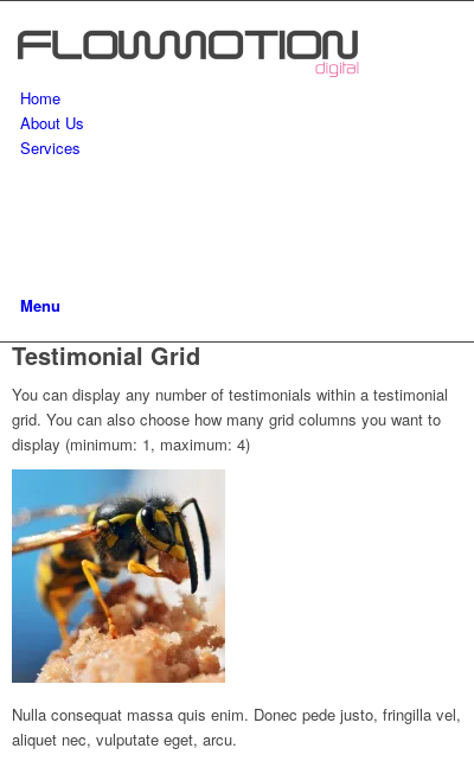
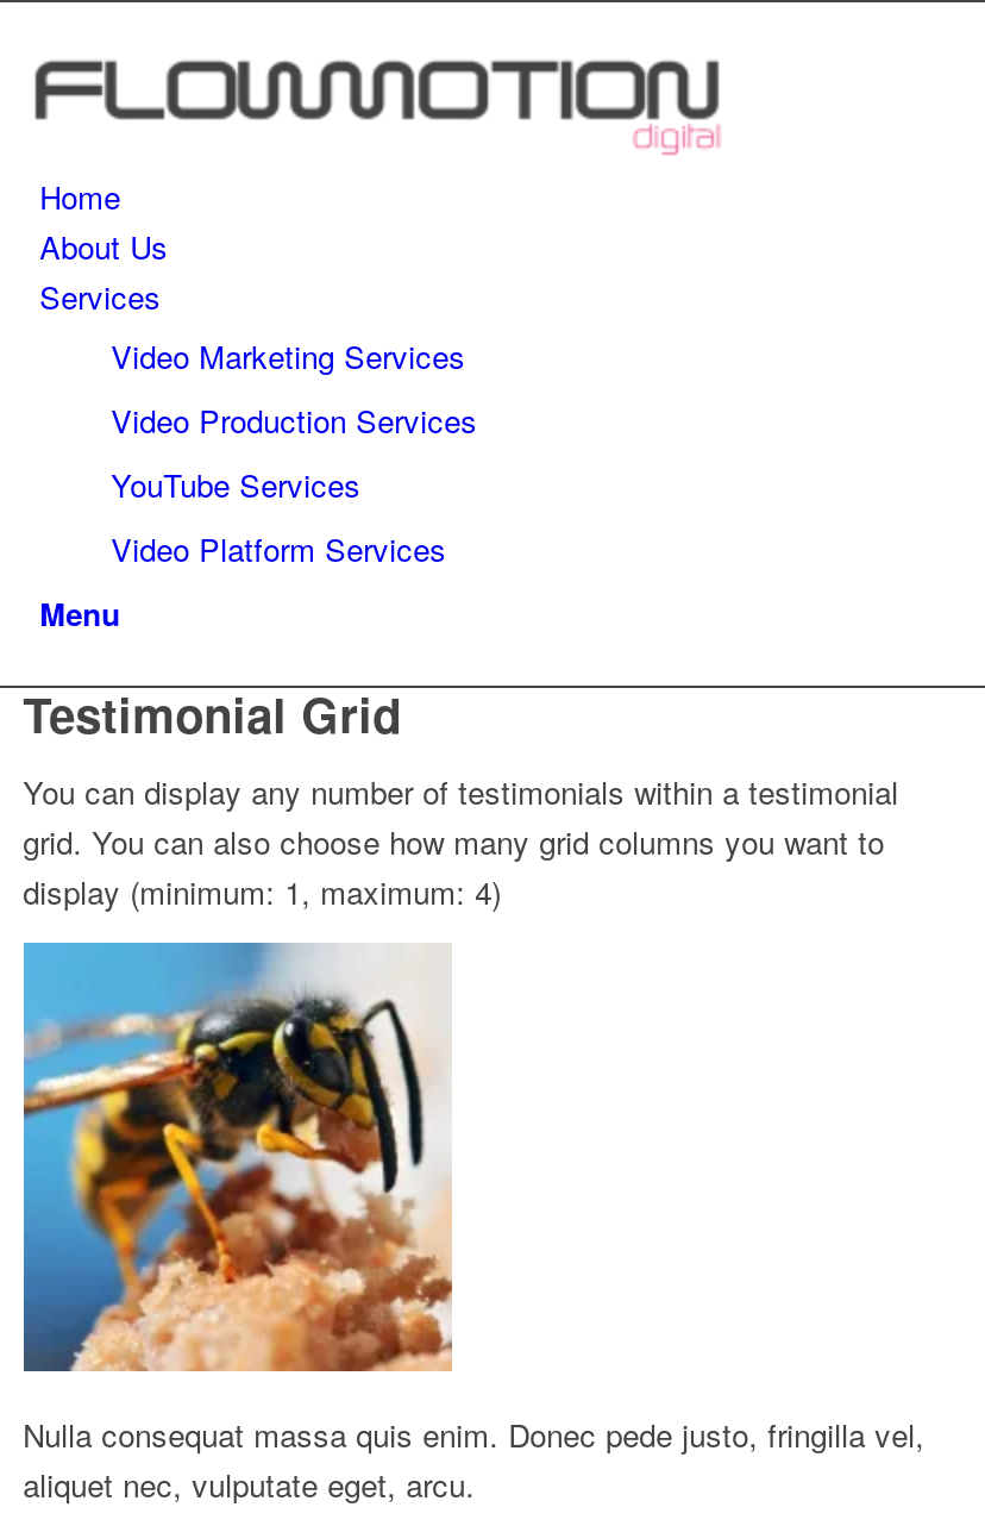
none -> [111,333,477,571] Video Marketing Services | Video Production Services | YouTube Services | Video Platform Services

